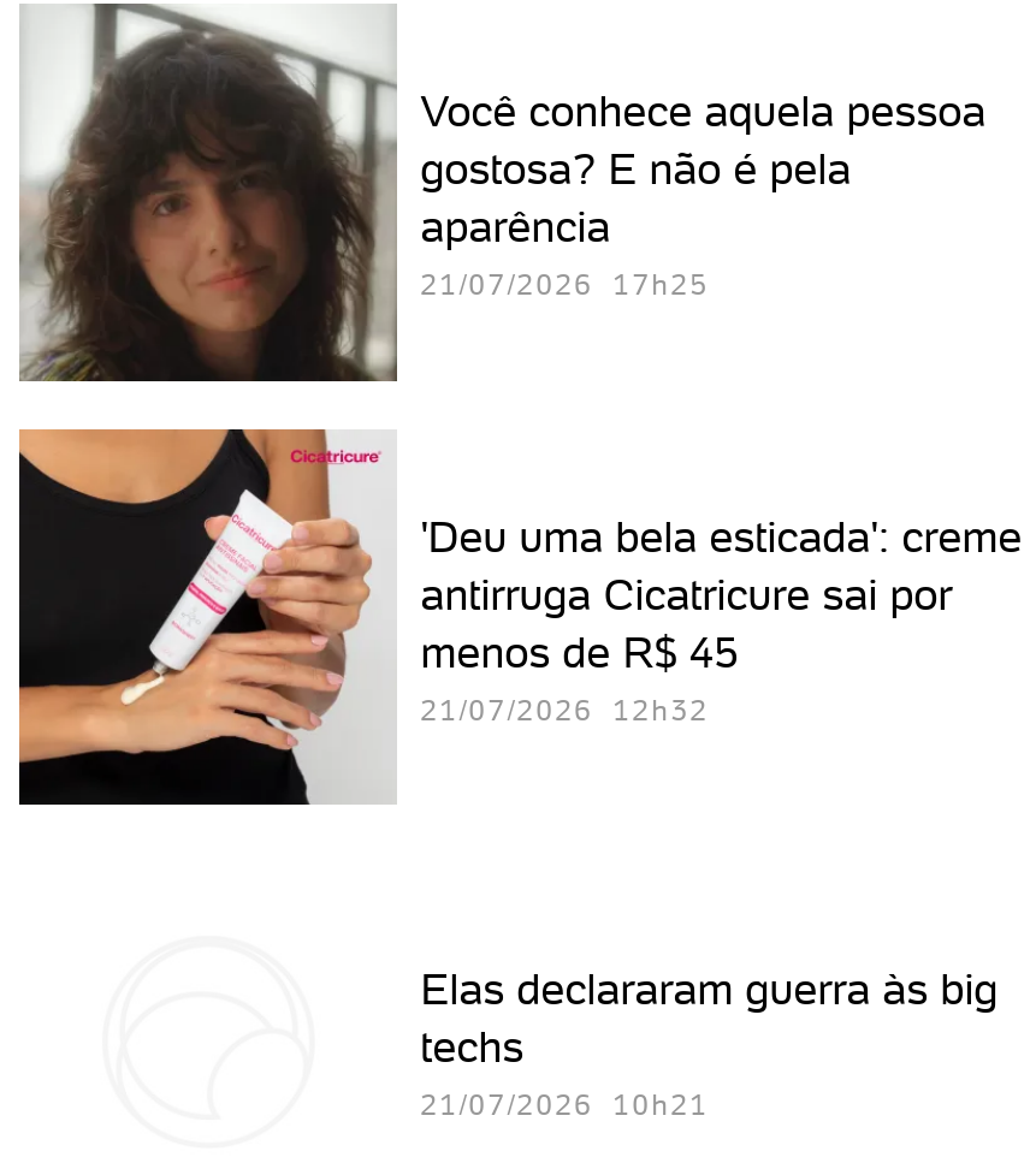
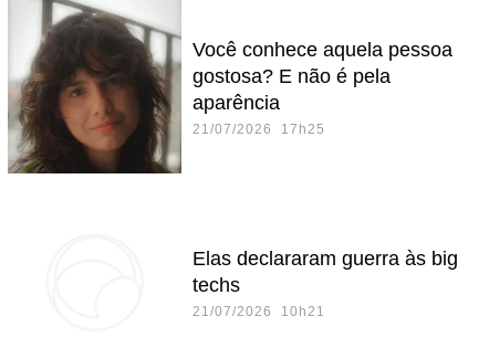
[17,426,1022,806] [image] | 'Deu uma bela esticada': creme | antirruga Cicatricure sai por | menos de R$ 45 | 21/07/2026 12h32 -> none

